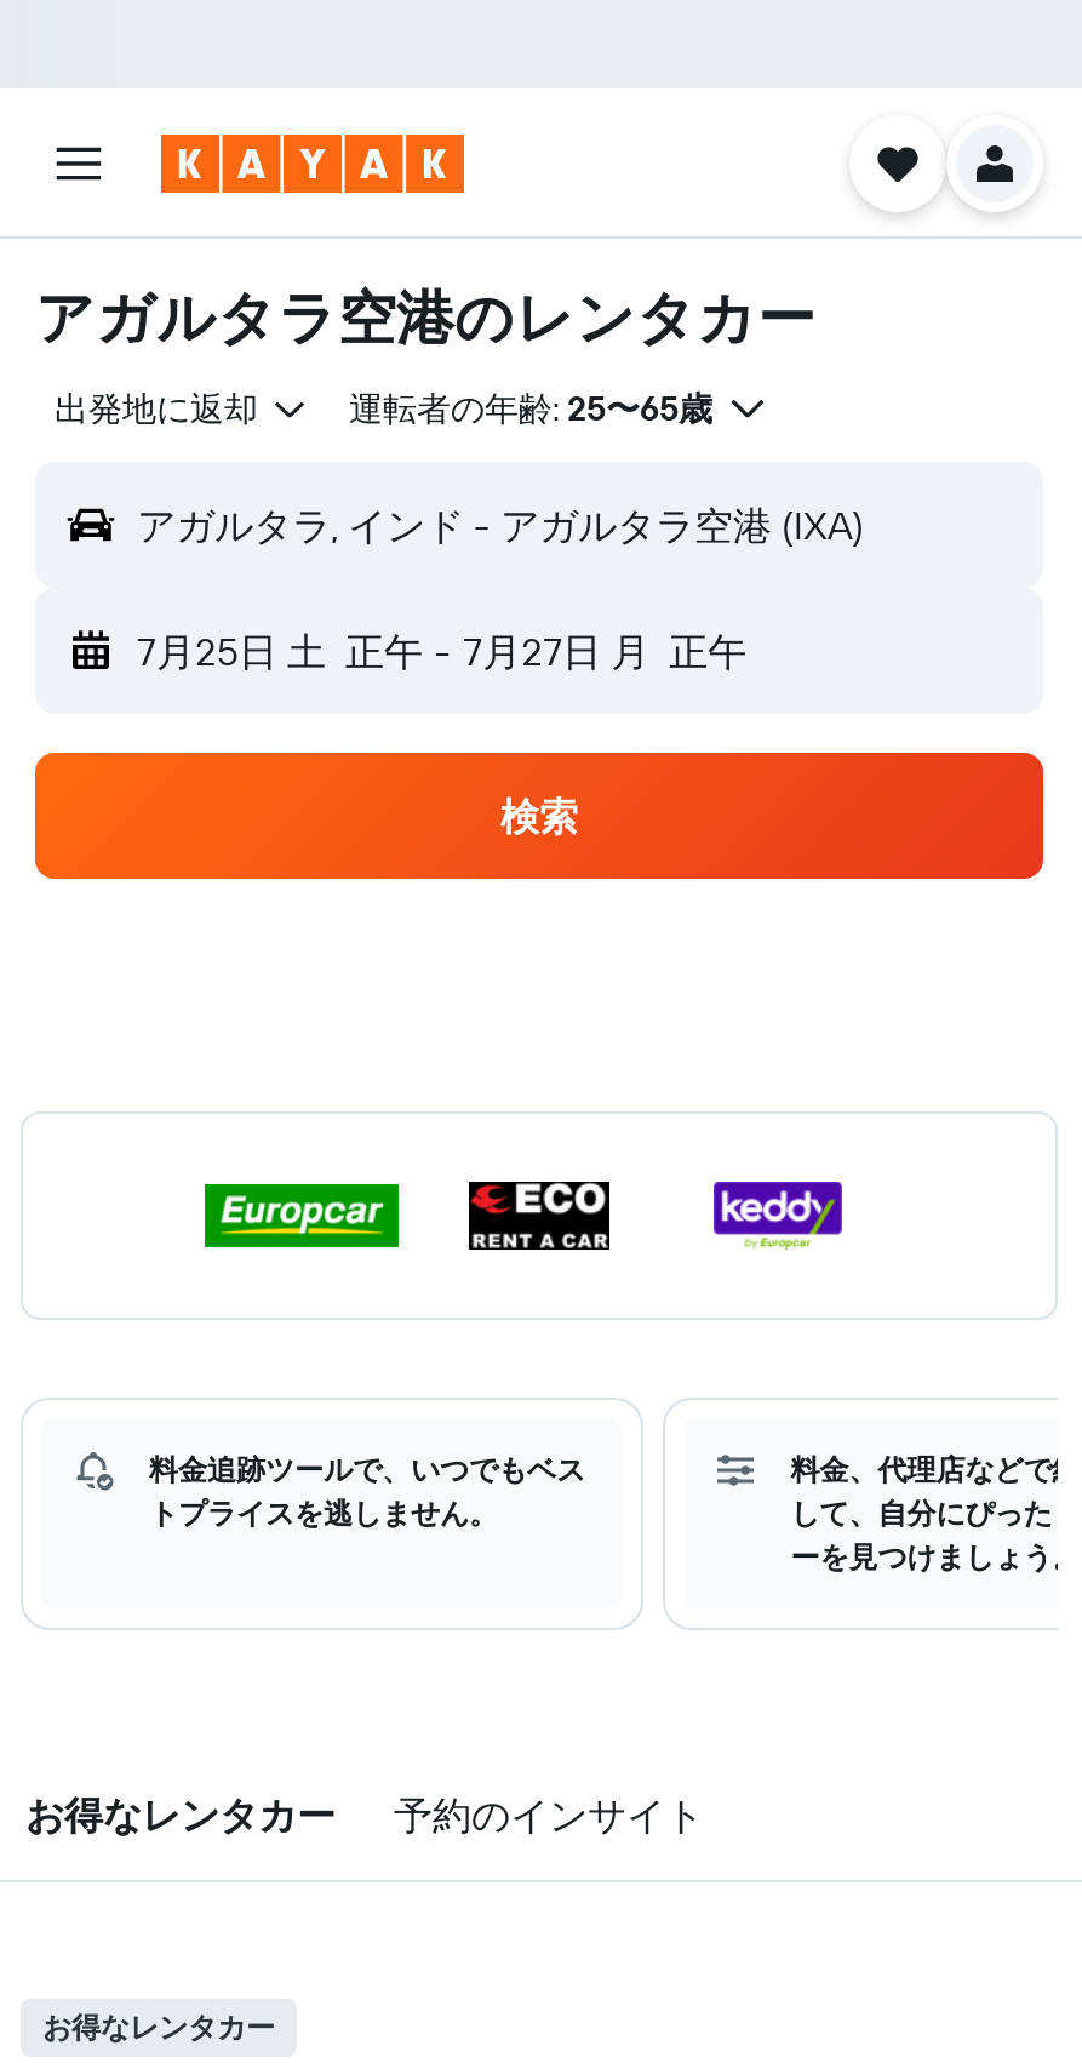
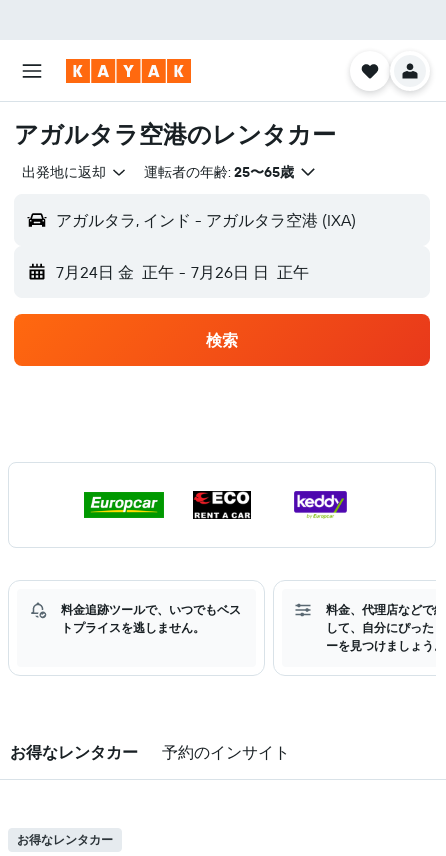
[137,627,747,675] 7月25日 土 正午 - 7月27日 月 正午 -> [56,262,309,282] 7月24日 金 正午 - 7月26日 日 正午

